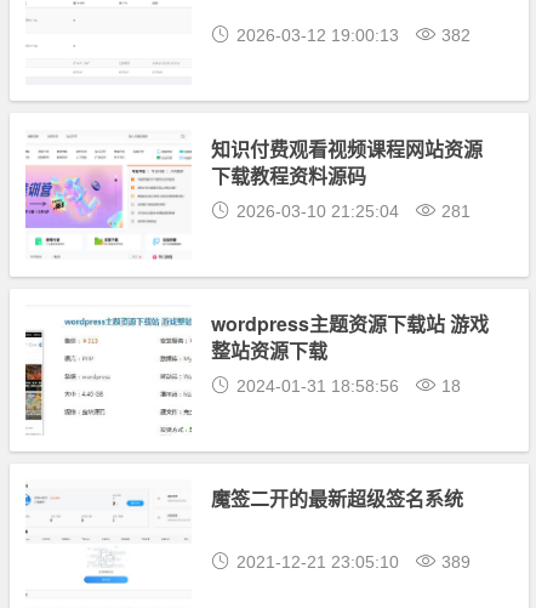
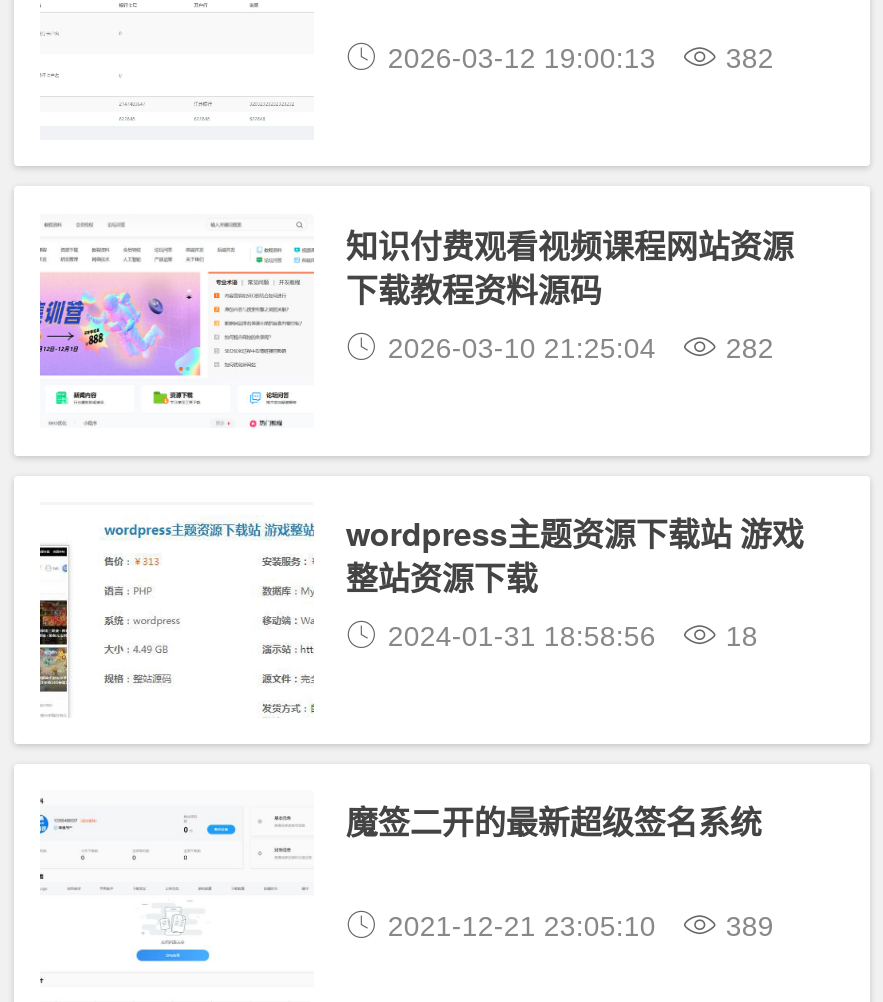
[441,201,470,221] 281 -> [726,332,774,364] 282

